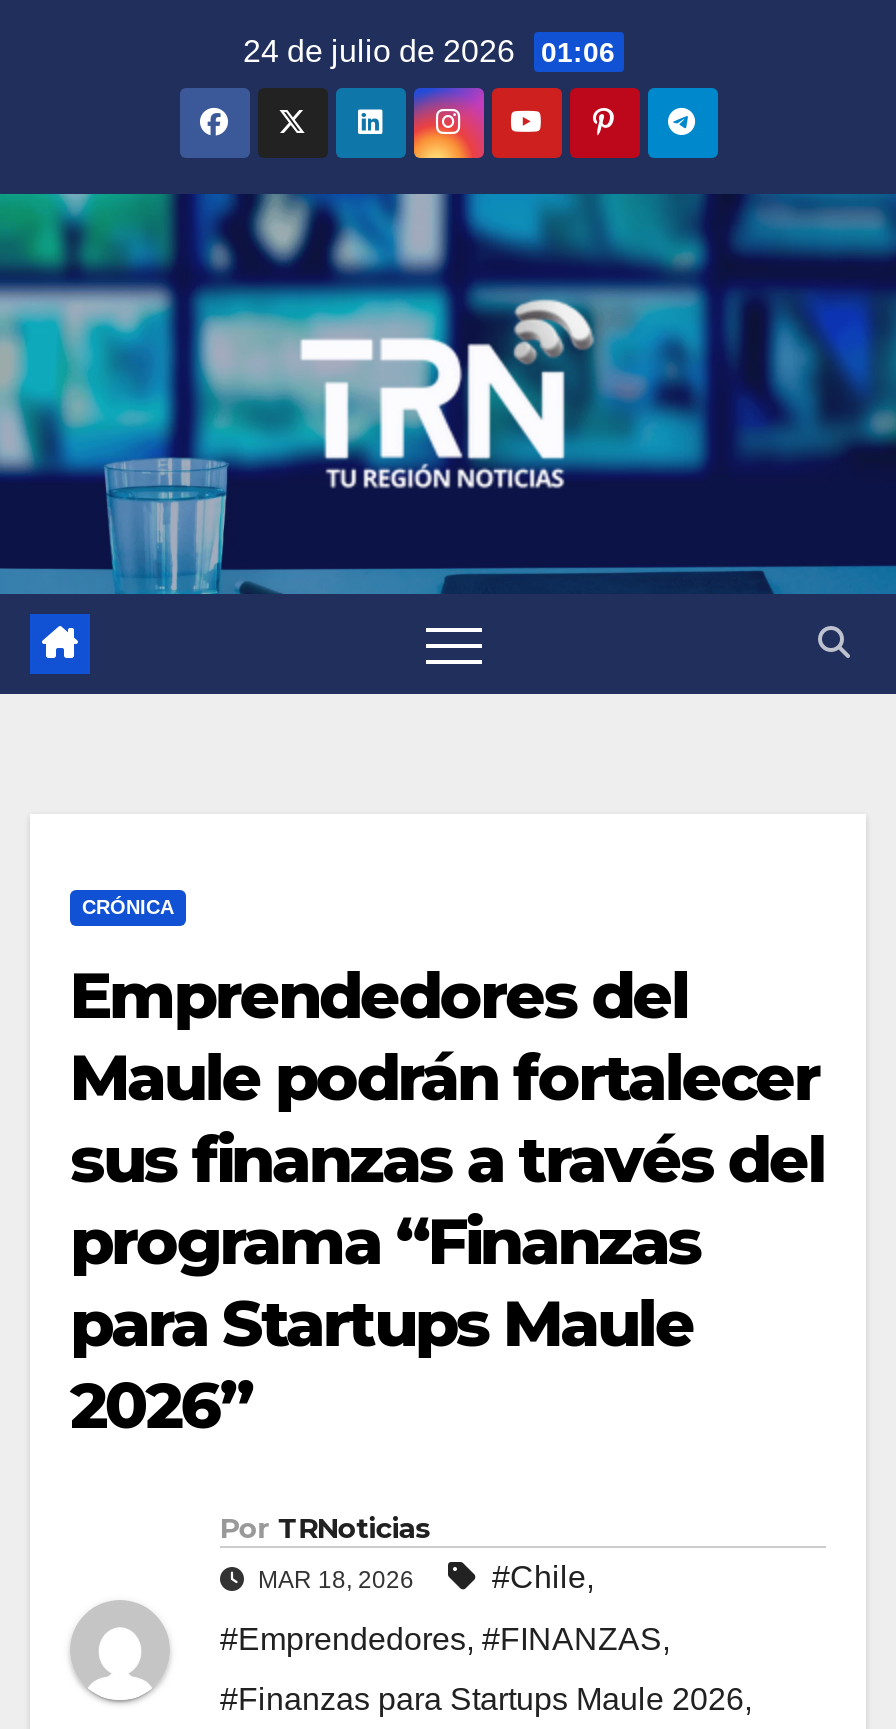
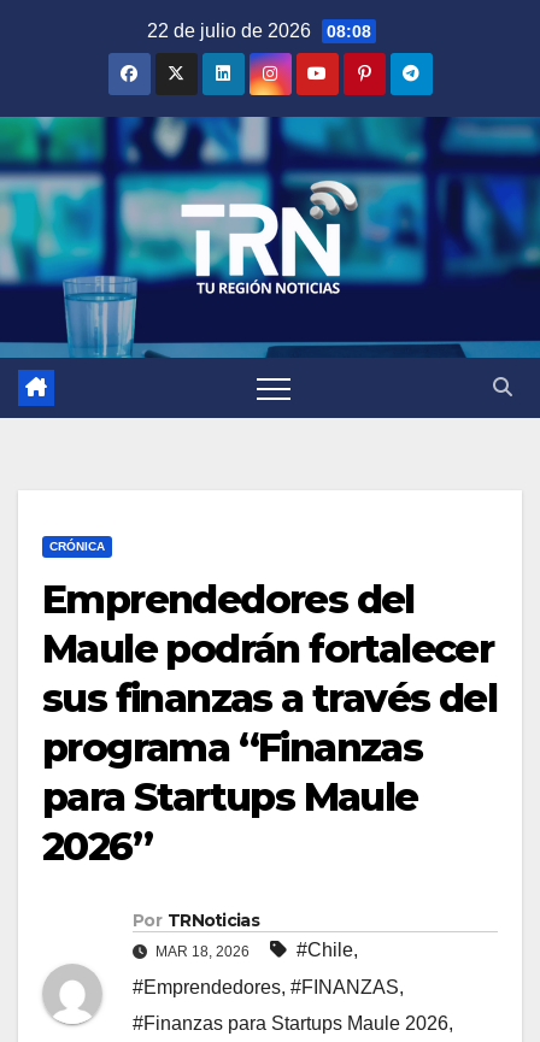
[243,34,615,68] 24 de julio de 2026 01:06 -> [146,20,371,41] 22 de julio de 2026 08:08

